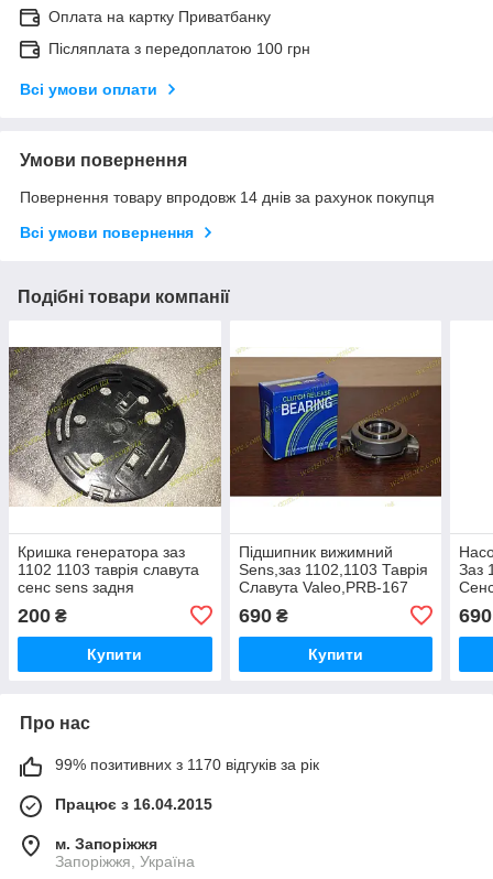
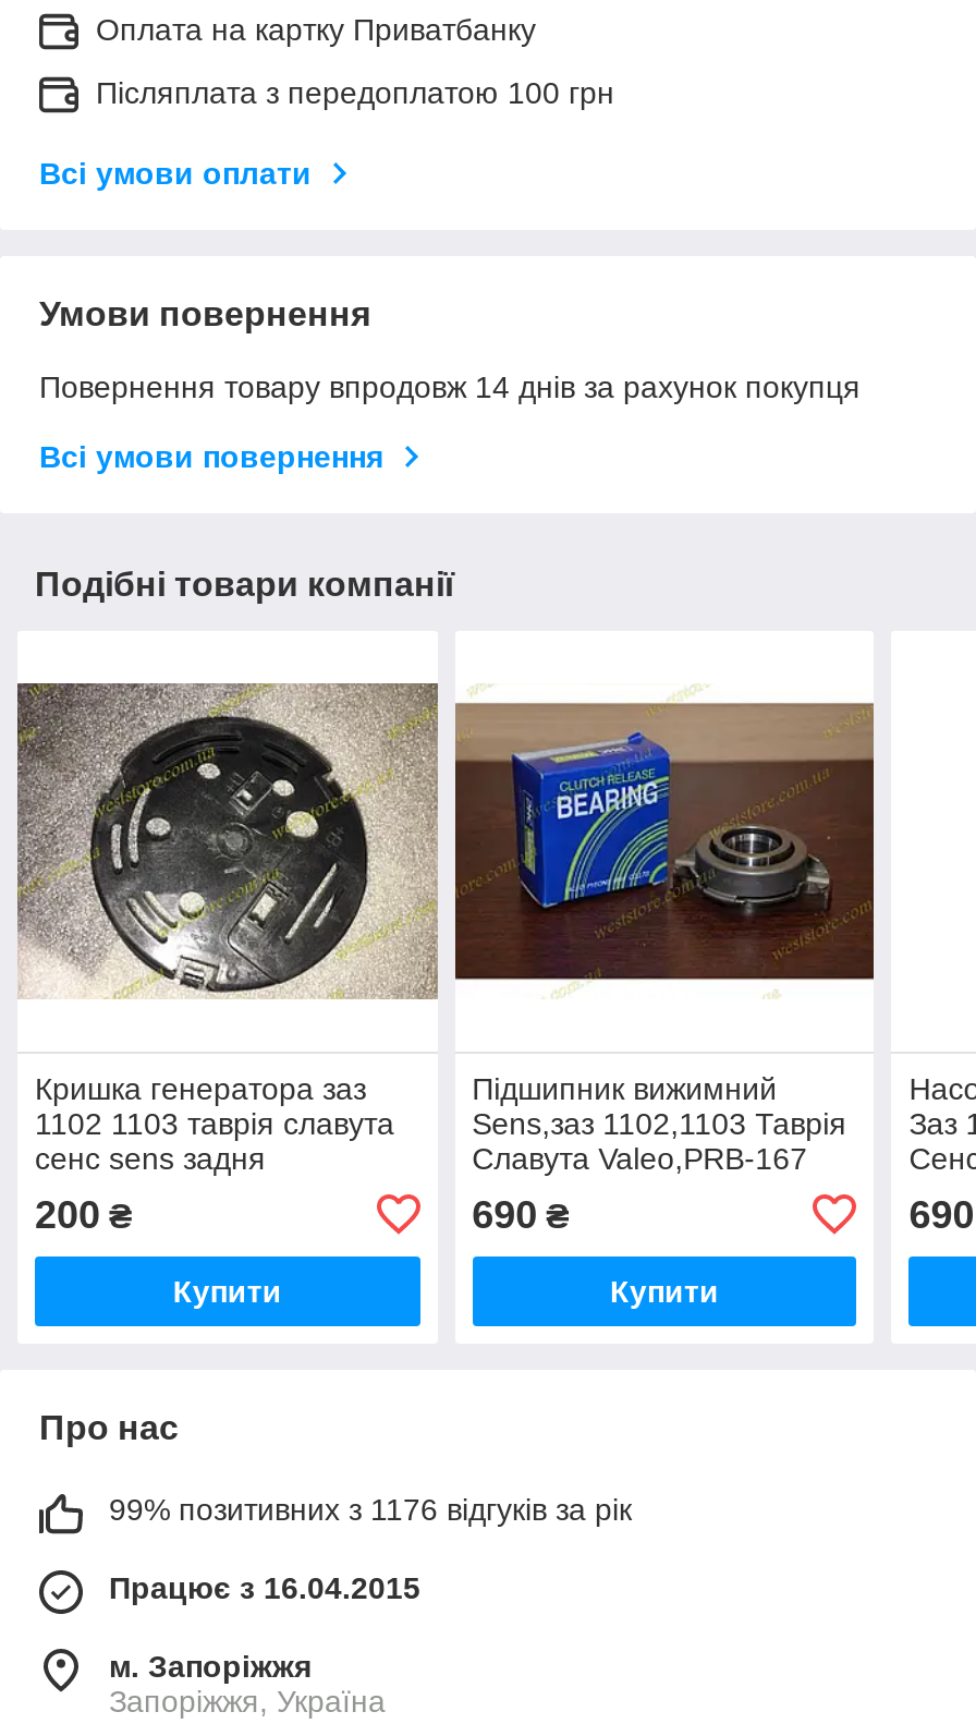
[55,755,319,773] 99% позитивних з 1170 відгуків за рік -> [109,1491,632,1526] 99% позитивних з 1176 відгуків за рік

